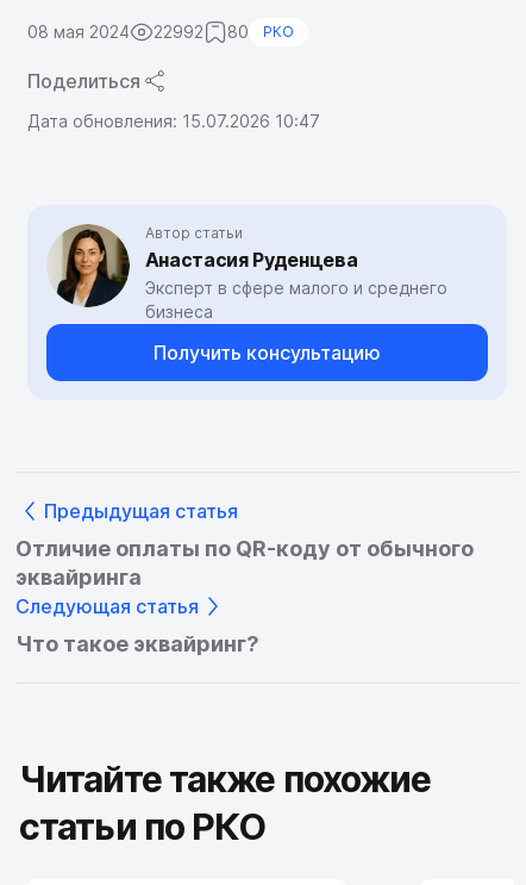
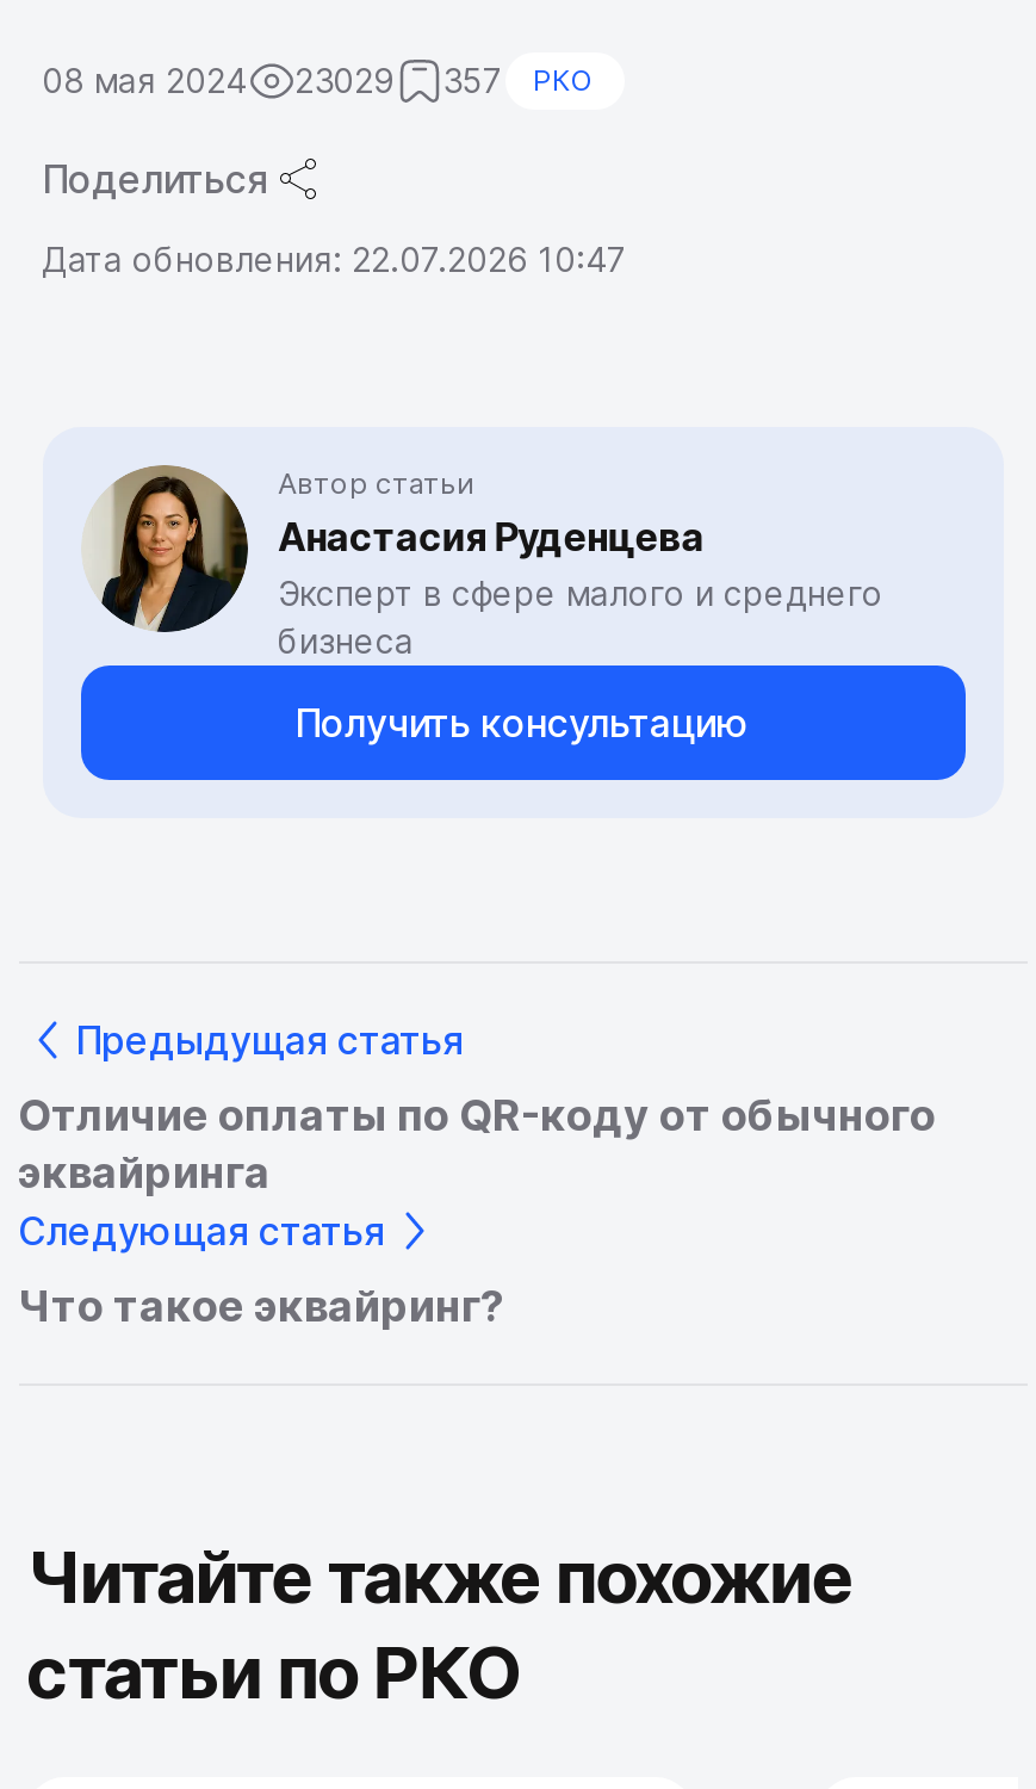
[153,21,203,42] 22992 -> [294,60,395,100] 23029
[227,21,248,42] 80 -> [442,60,504,100] 357
[27,111,320,131] Дата обновления: 15.07.2026 10:47 -> [42,239,628,279] Дата обновления: 22.07.2026 10:47

